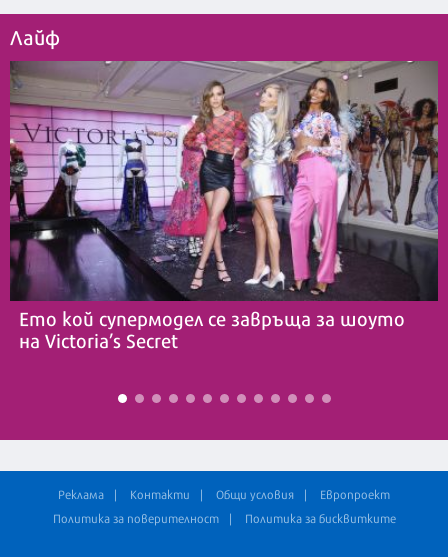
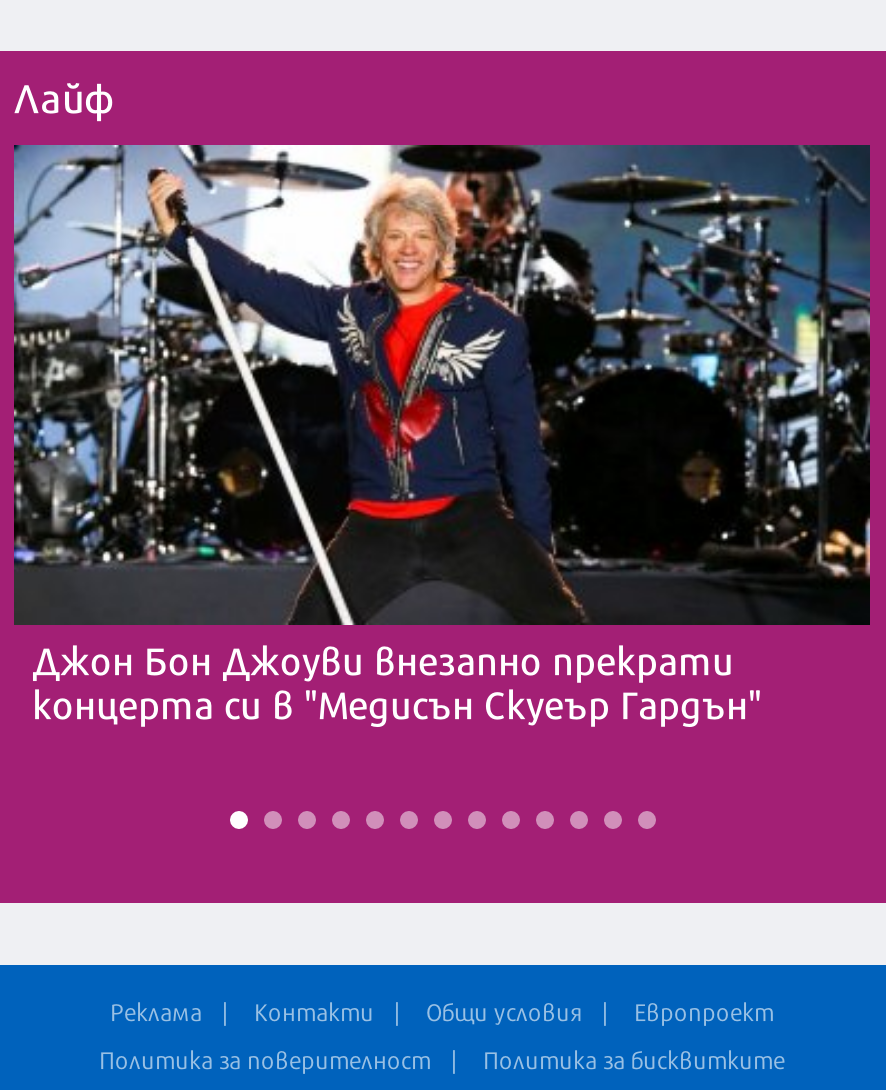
[9,60,439,354] [image] | Ето кой супермодел се завръща за шоуто | на Victoria’s Secret -> [12,143,872,732] [image] | Джон Бон Джоуви внезапно прекрати | концерта си в "Медисън Скуеър Гардън"

